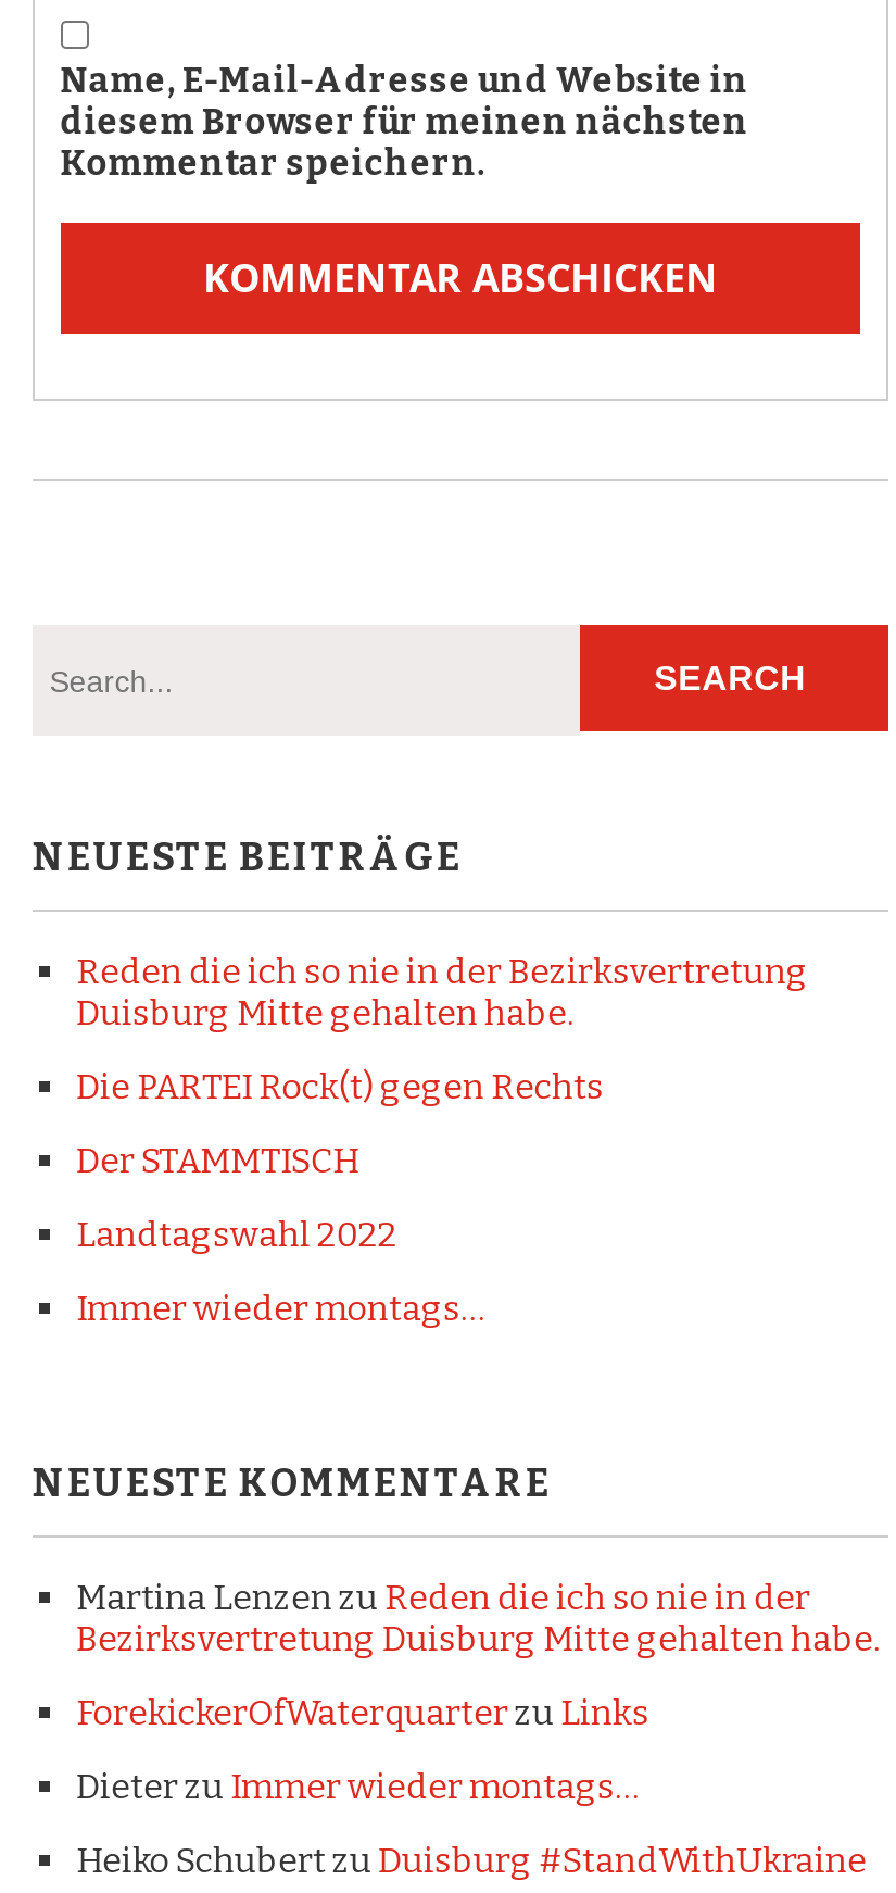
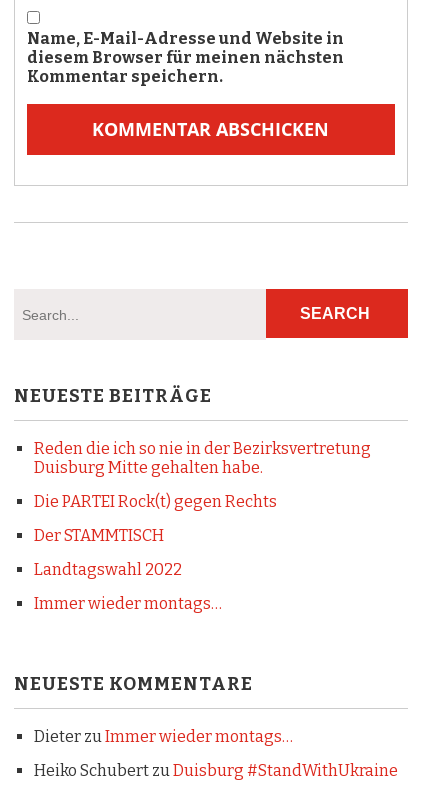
[76,1576,879,1733] Martina Lenzen zu Reden die ich so nie in der | Bezirksvertretung Duisburg Mitte gehalten habe. | ForekickerOfWaterquarter zu Links -> none

